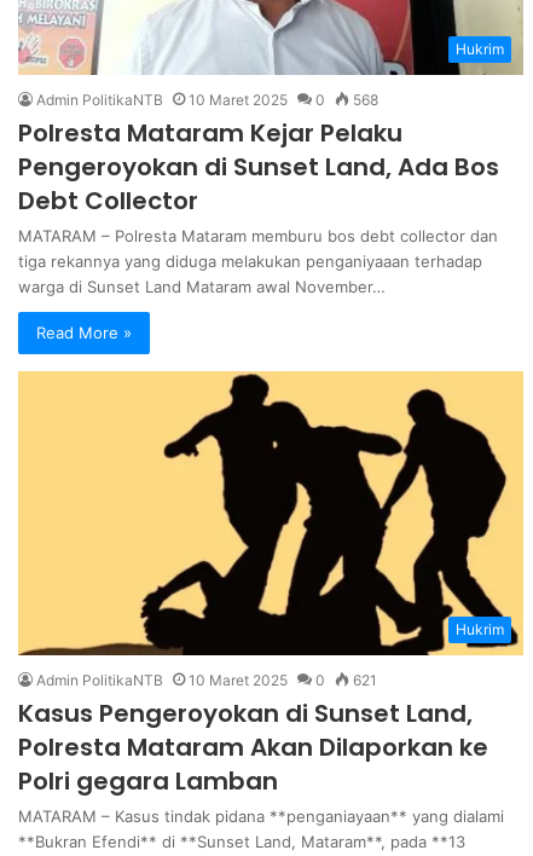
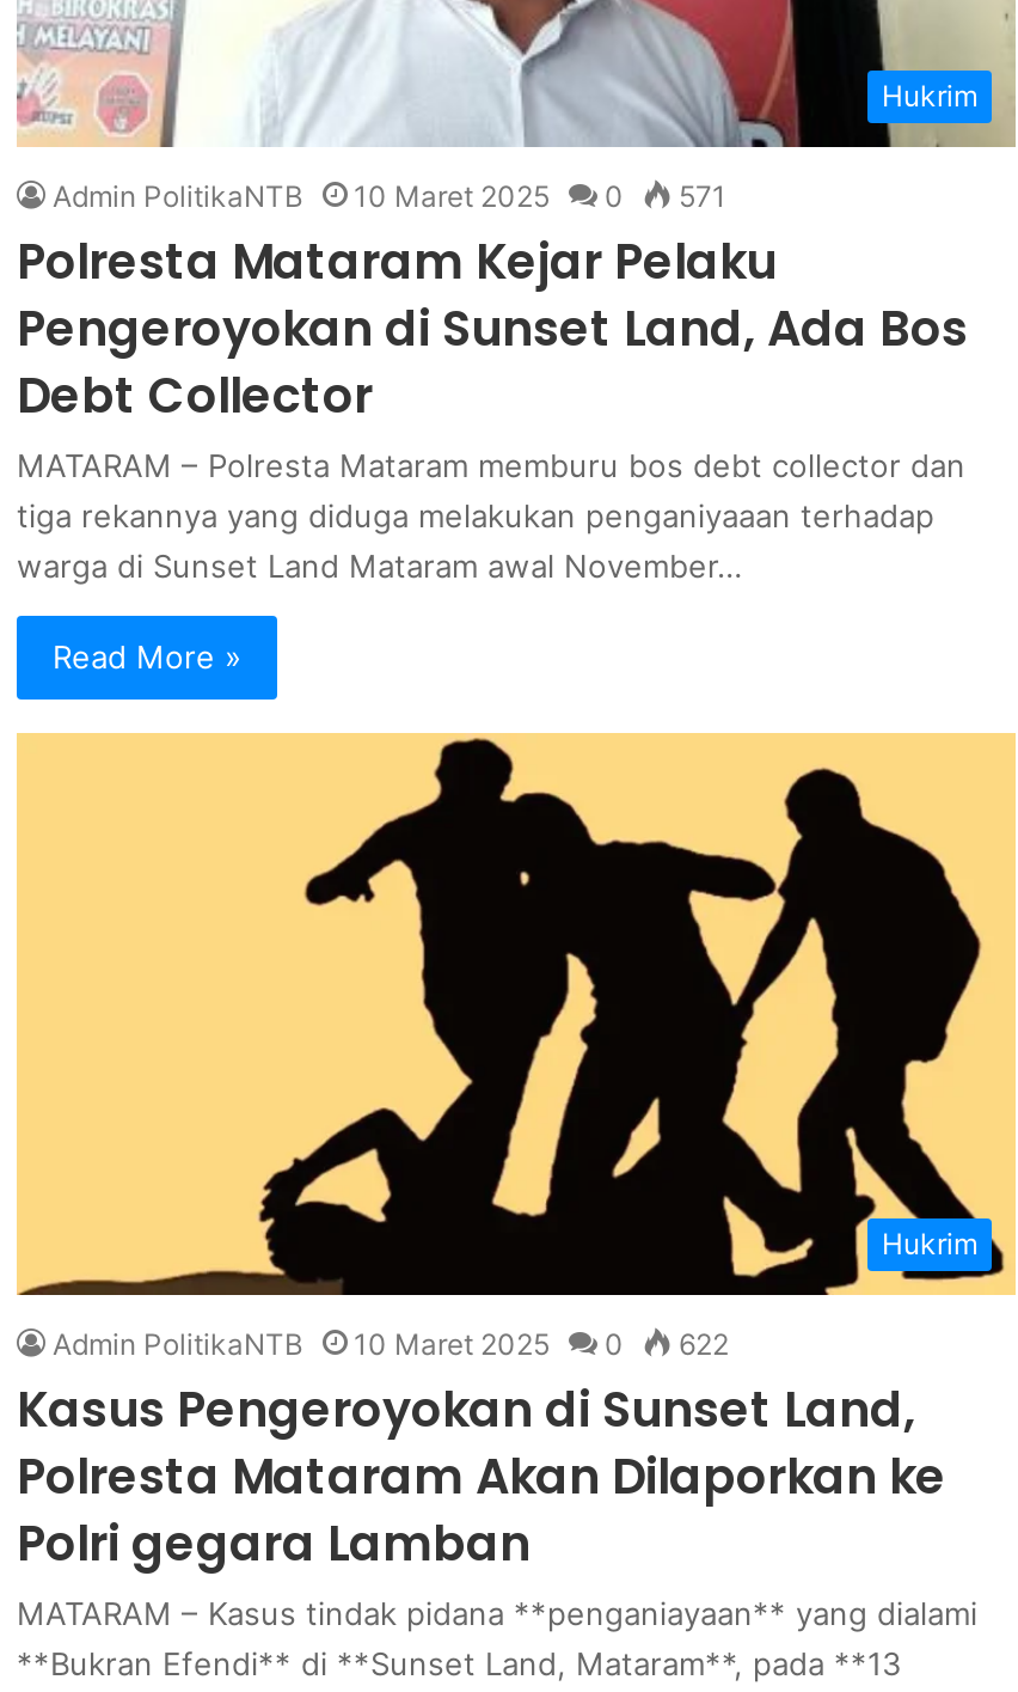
[36,90,378,108] Admin PolitikaNTB 10 Maret 2025 0 568 -> [53,178,726,214] Admin PolitikaNTB 10 Maret 2025 0 571
[36,671,377,690] Admin PolitikaNTB 10 Maret 2025 0 621 -> [53,1327,729,1362] Admin PolitikaNTB 10 Maret 2025 0 622

